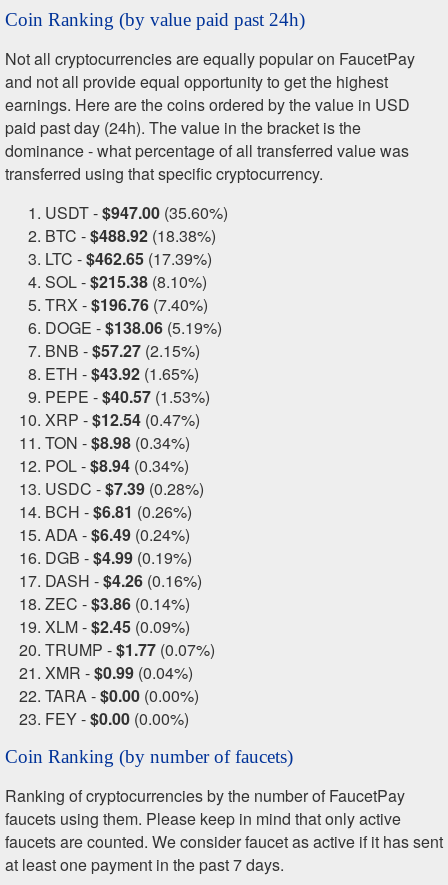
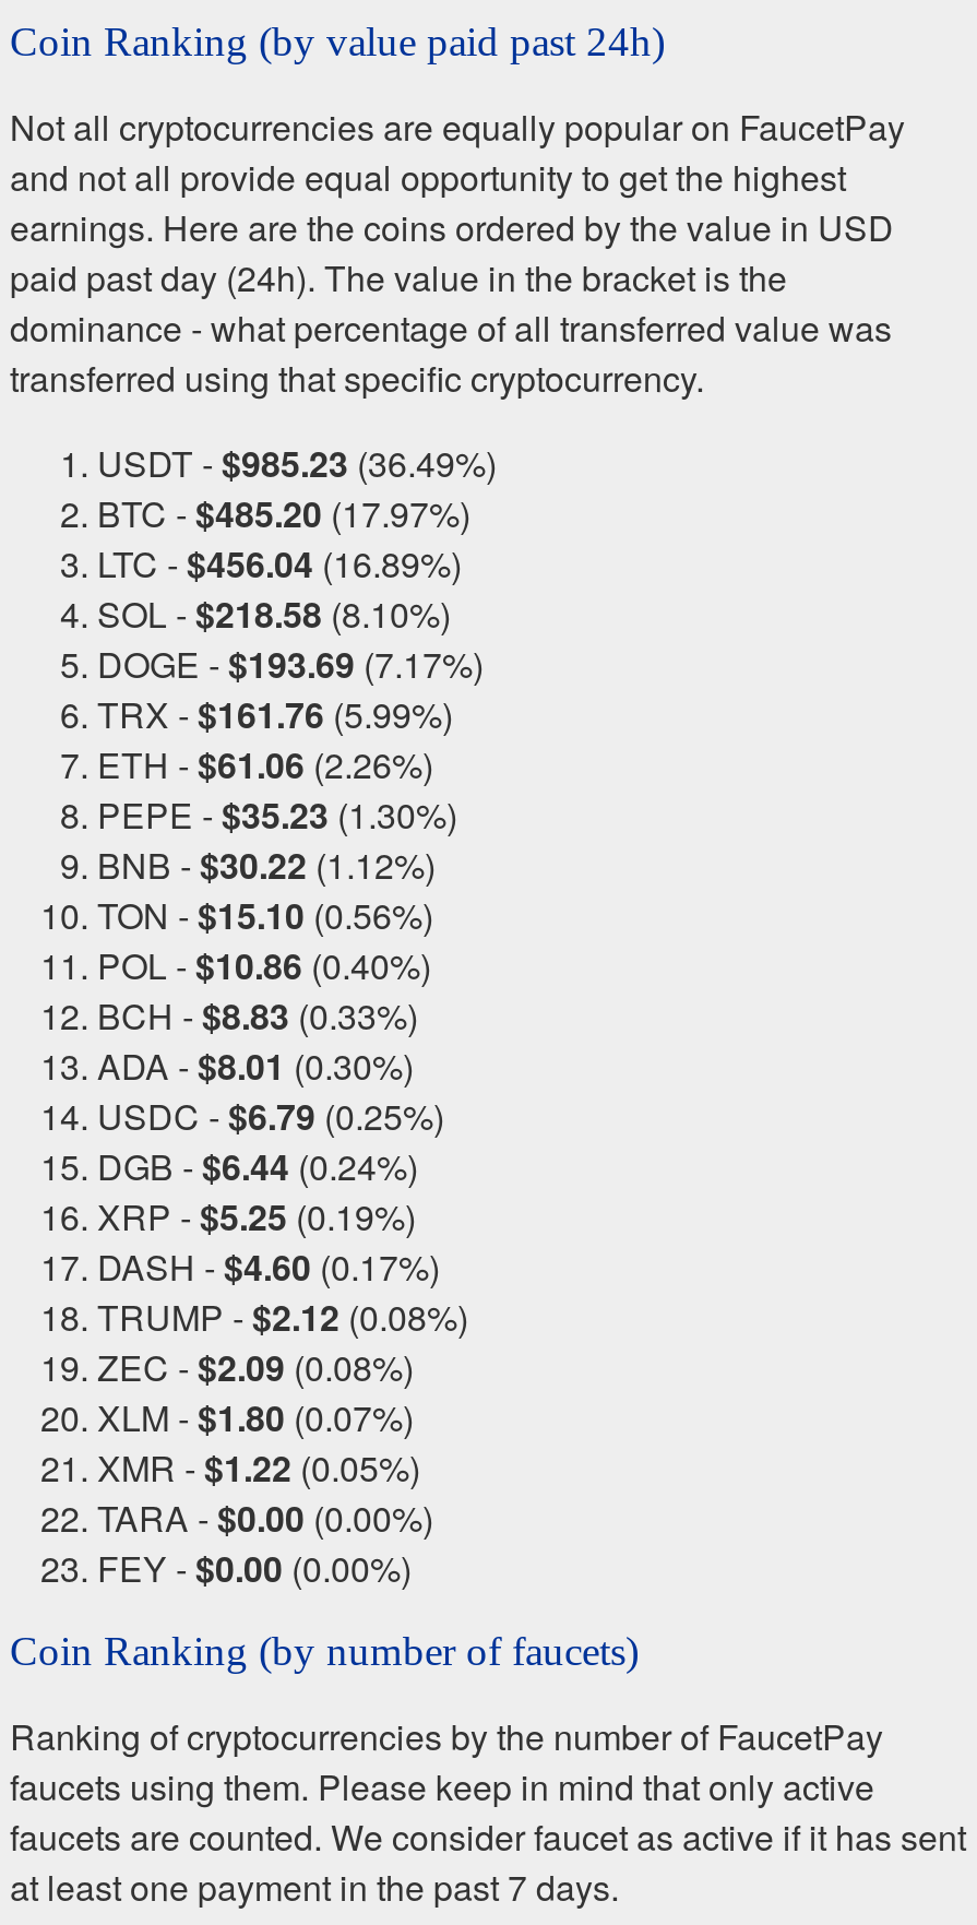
[45,201,228,684] USDT - $947.00 (35.60%) | BTC - $488.92 (18.38%) | LTC - $462.65 (17.39%) | SOL - $215.38 (8.10%) | TRX - $196.76 (7.40%) | DOGE - $138.06 (5.19%) | BNB - $57.27 (2.15%) | ETH - $43.92 (1.65%) | PEPE - $40.57 (1.53%) | XRP - $12.54 (0.47%) | TON - $8.98 (0.34%) | POL - $8.94 (0.34%) | USDC - $7.39 (0.28%) | BCH - $6.81 (0.26%) | ADA - $6.49 (0.24%) | DGB - $4.99 (0.19%) | DASH - $4.26 (0.16%) | ZEC - $3.86 (0.14%) | XLM - $2.45 (0.09%) | TRUMP - $1.77 (0.07%) | XMR - $0.99 (0.04%) -> [97,438,497,1493] USDT - $985.23 (36.49%) | BTC - $485.20 (17.97%) | LTC - $456.04 (16.89%) | SOL - $218.58 (8.10%) | DOGE - $193.69 (7.17%) | TRX - $161.76 (5.99%) | ETH - $61.06 (2.26%) | PEPE - $35.23 (1.30%) | BNB - $30.22 (1.12%) | TON - $15.10 (0.56%) | POL - $10.86 (0.40%) | BCH - $8.83 (0.33%) | ADA - $8.01 (0.30%) | USDC - $6.79 (0.25%) | DGB - $6.44 (0.24%) | XRP - $5.25 (0.19%) | DASH - $4.60 (0.17%) | TRUMP - $2.12 (0.08%) | ZEC - $2.09 (0.08%) | XLM - $1.80 (0.07%) | XMR - $1.22 (0.05%)

